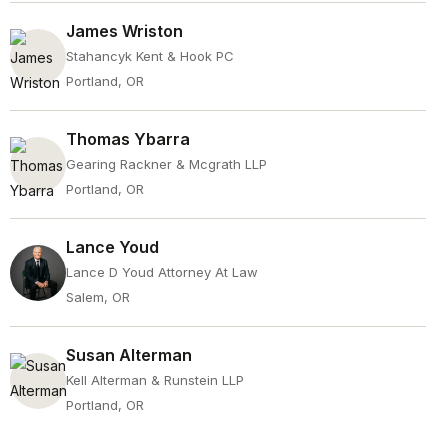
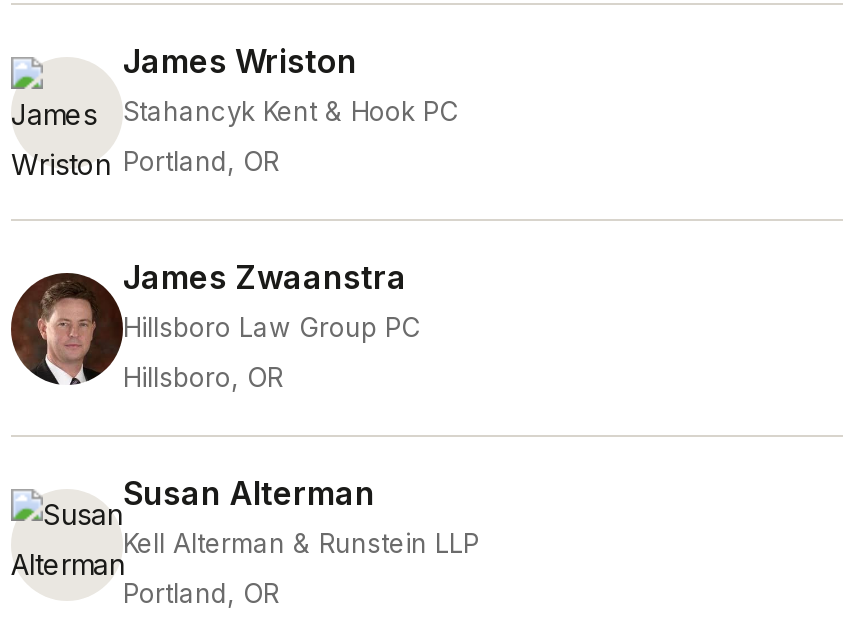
[11,129,267,305] [image] | Thomas Ybarra | Gearing Rackner & Mcgrath LLP | Portland, OR | Lance Youd | Lance D Youd Attorney At Law | Salem, OR -> [13,257,421,393] [image] | James Zwaanstra | Hillsboro Law Group PC | Hillsboro, OR

